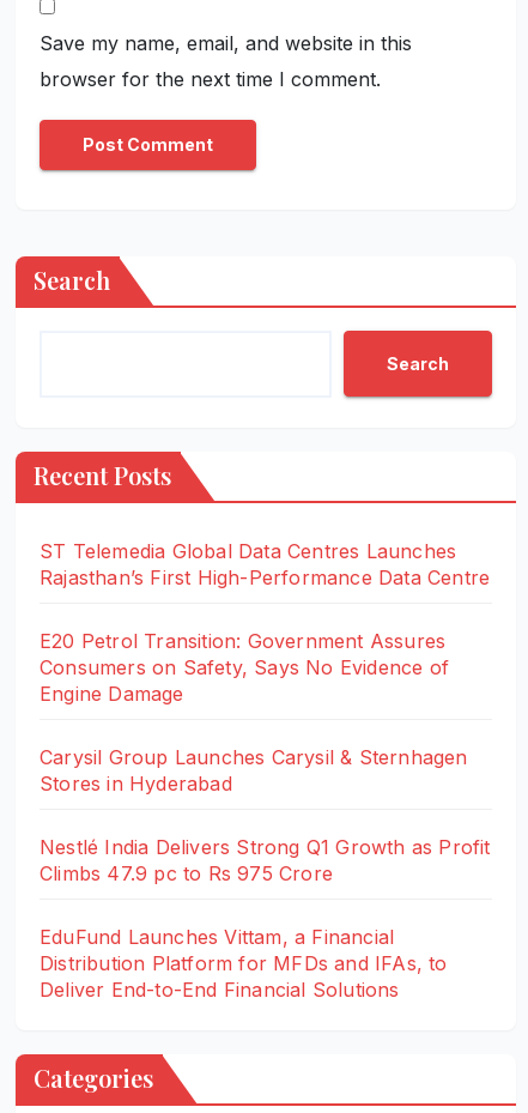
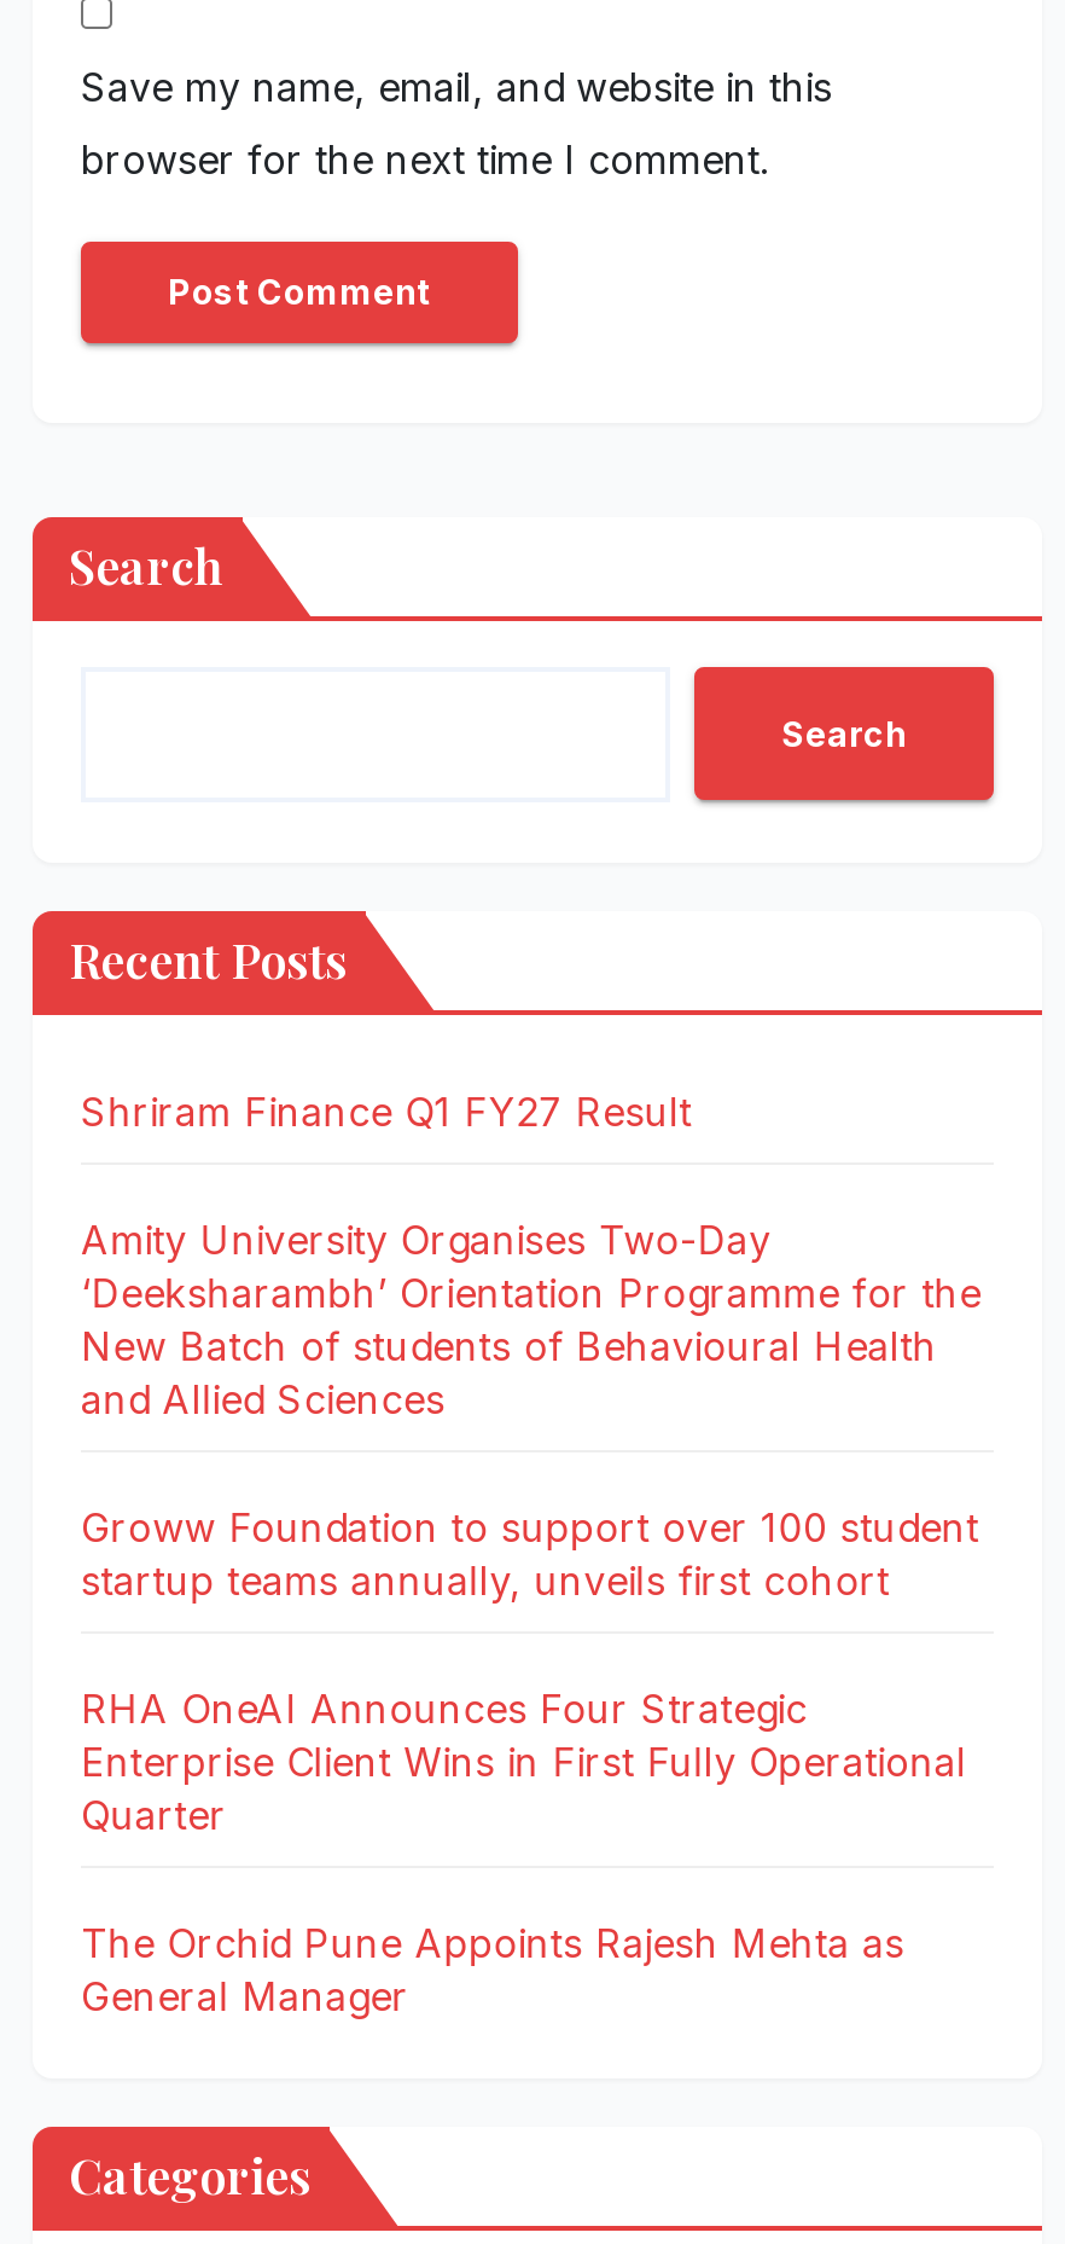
[40,539,490,590] ST Telemedia Global Data Centres Launches | Rajasthan’s First High-Performance Data Centre -> [81,1088,692,1137] Shriram Finance Q1 FY27 Result
[40,629,449,706] E20 Petrol Transition: Government Assures | Consumers on Safety, Says No Evidence of | Engine Damage -> [81,1216,981,1424] Amity University Organises Two-Day | ‘Deeksharambh’ Orientation Programme for the | New Batch of students of Behavioural Health | and Allied Sciences
[40,746,468,796] Carysil Group Launches Carysil & Sternhagen | Stores in Hyderabad -> [81,1504,979,1605] Groww Foundation to support over 100 student | startup teams annually, unveils first cohort
[40,835,490,886] Nestlé India Delivers Strong Q1 Growth as Profit | Climbs 47.9 pc to Rs 975 Crore -> [81,1685,967,1840] RHA OneAI Announces Four Strategic | Enterprise Client Wins in First Fully Operational | Quarter
[40,925,447,1002] EduFund Launches Vittam, a Financial | Distribution Platform for MFDs and IFAs, to | Deliver End-to-End Financial Solutions -> [81,1920,904,2021] The Orchid Pune Appoints Rajesh Mehta as | General Manager

